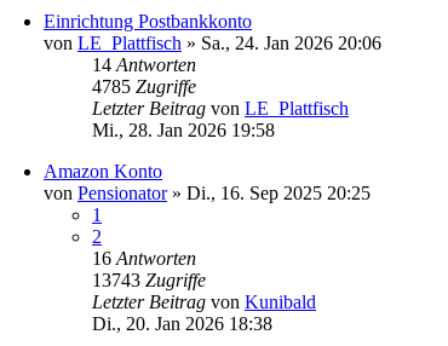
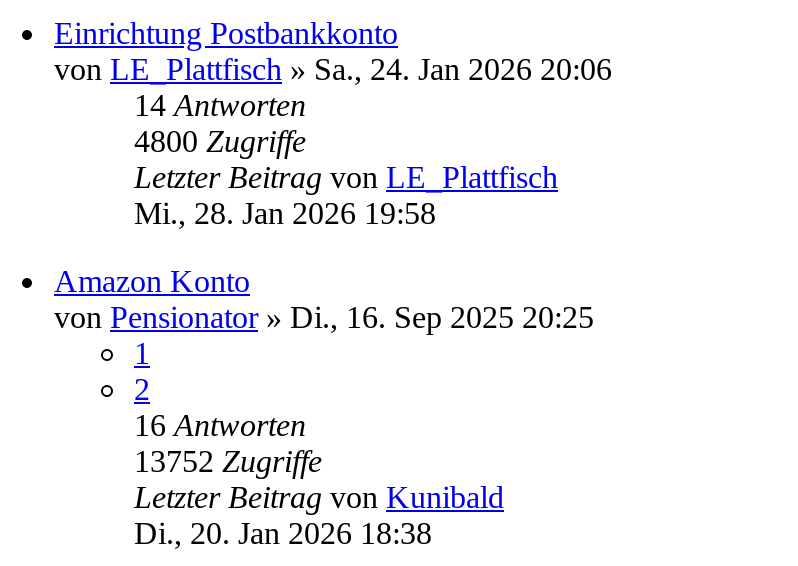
[92,76,196,97] 4785 Zugriffe -> [134,124,306,158] 4800 Zugriffe
[92,270,206,290] 13743 Zugriffe -> [134,444,322,478] 13752 Zugriffe

